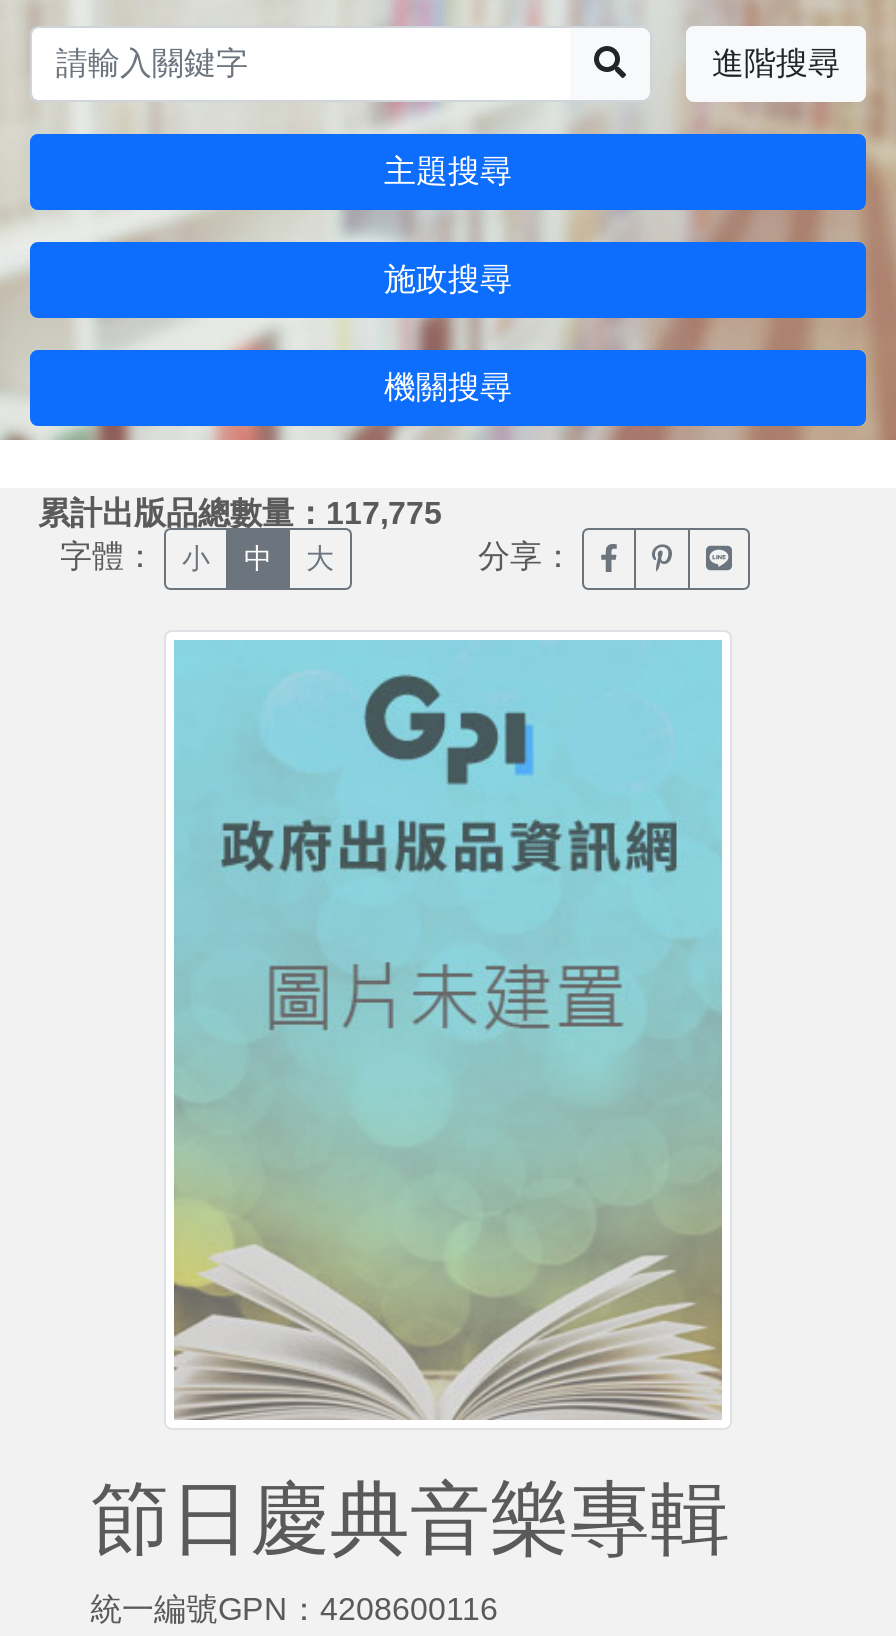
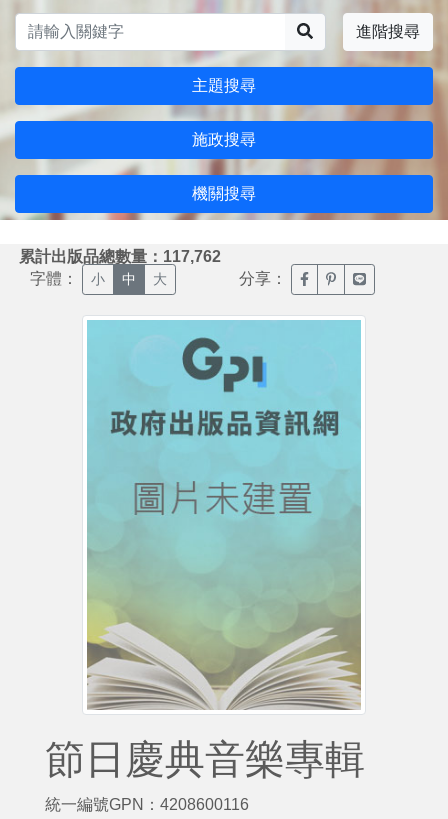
[38,495,442,529] 累計出版品總數量：117,775 -> [19,248,221,265] 累計出版品總數量：117,762

